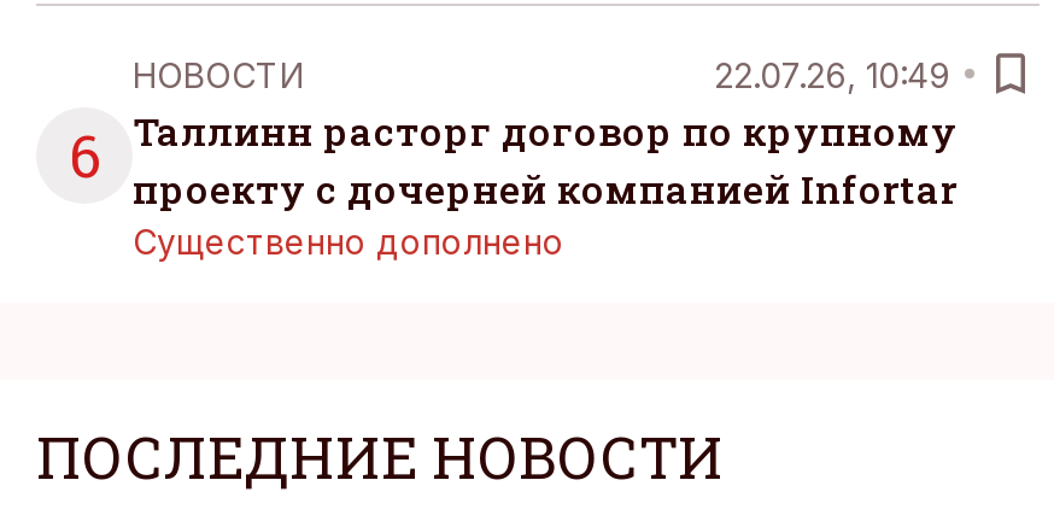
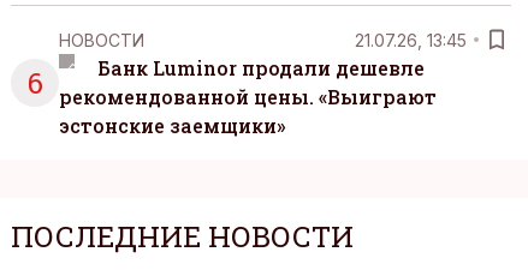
[133,53,958,262] 22.07.26, 10:49 | Таллинн расторг договор по крупному | проекту с дочерней компанией Infortar | Существенно дополнено -> [59,29,467,138] 21.07.26, 13:45 | Банк Luminor продали дешевле | рекомендованной цены. «Выиграют | эстонские заемщики»

